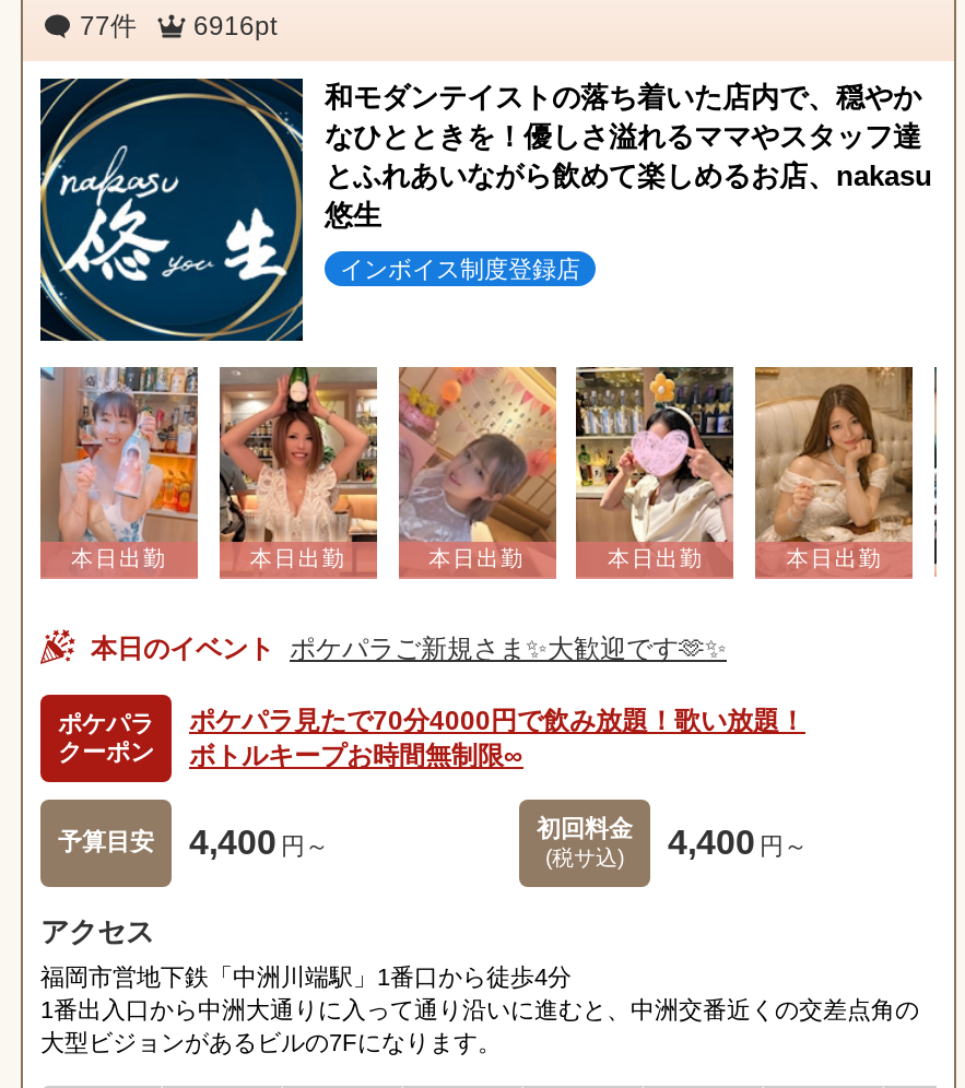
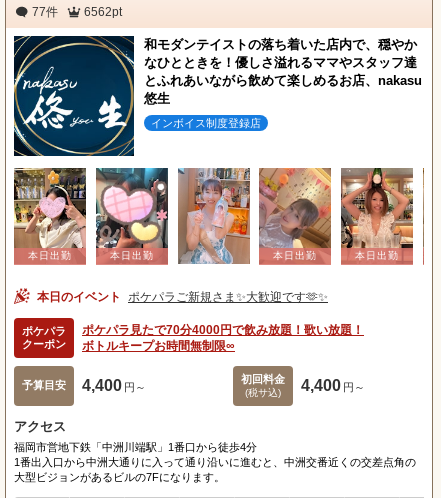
[80,11,276,42] 77件 6916pt -> [32,5,122,19] 77件 6562pt
[40,367,200,544] [image] -> [14,167,87,249] [image]
[220,365,379,544] [image] -> [96,167,169,249] [image]
[399,365,556,579] [image] -> [178,167,251,264] [image]
[574,365,735,544] [image] -> [258,167,332,249] [image]
[753,365,915,544] [image] -> [340,167,414,250] [image]

